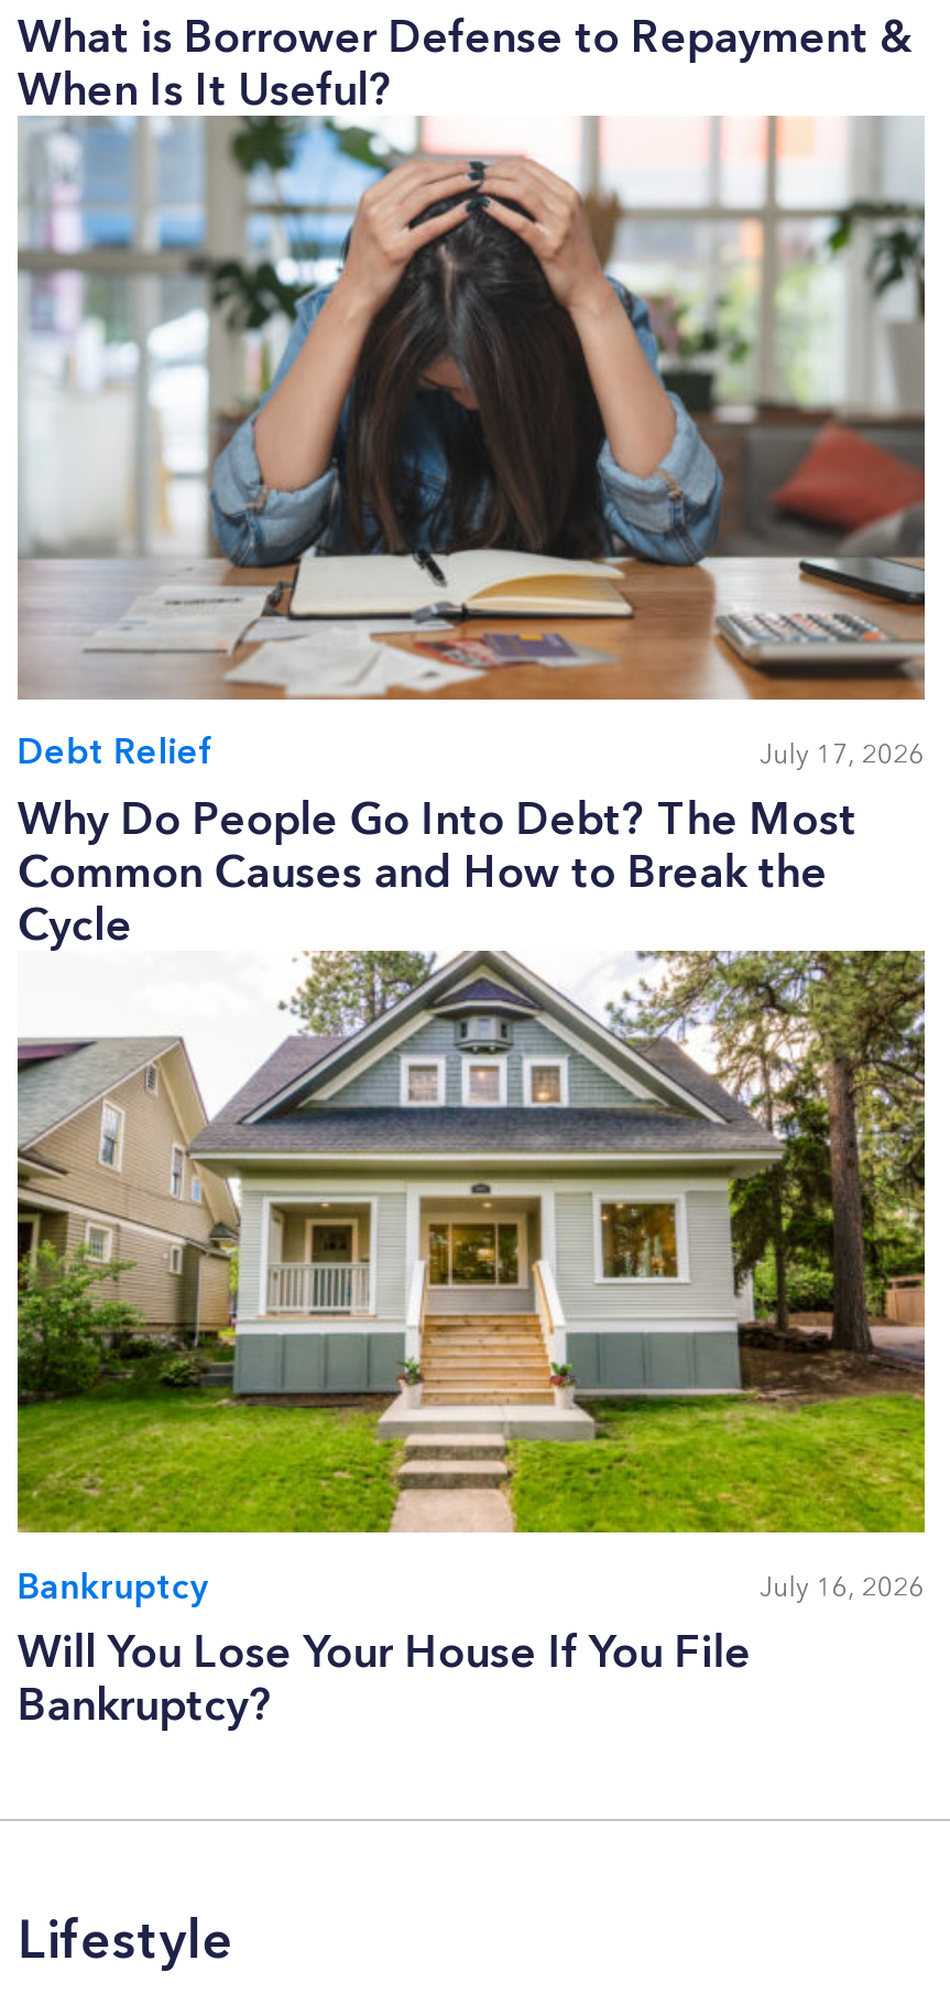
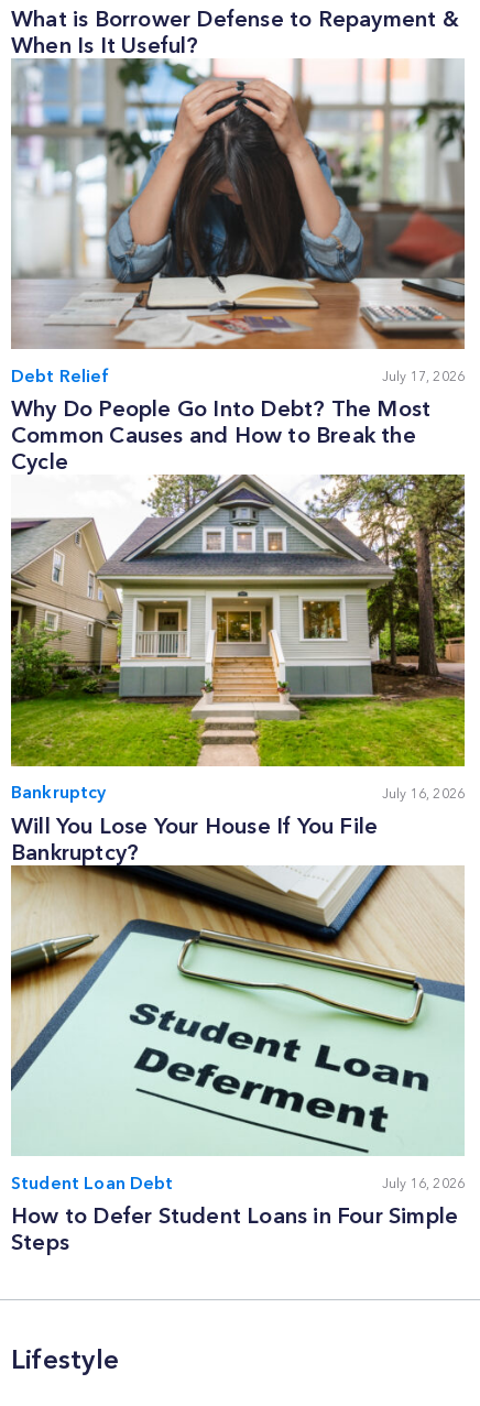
none -> [10,864,466,1255] [image] | Student Loan Debt | July 16, 2026 | How to Defer Student Loans in Four Simple | Steps

